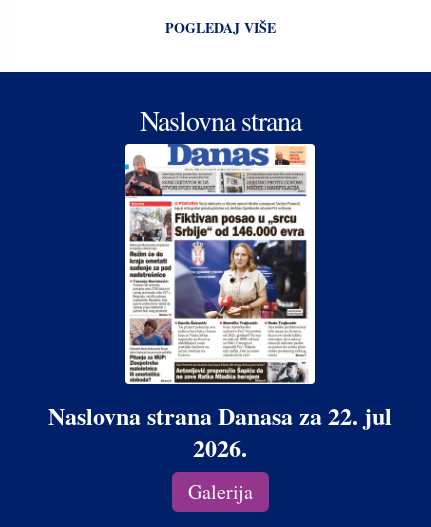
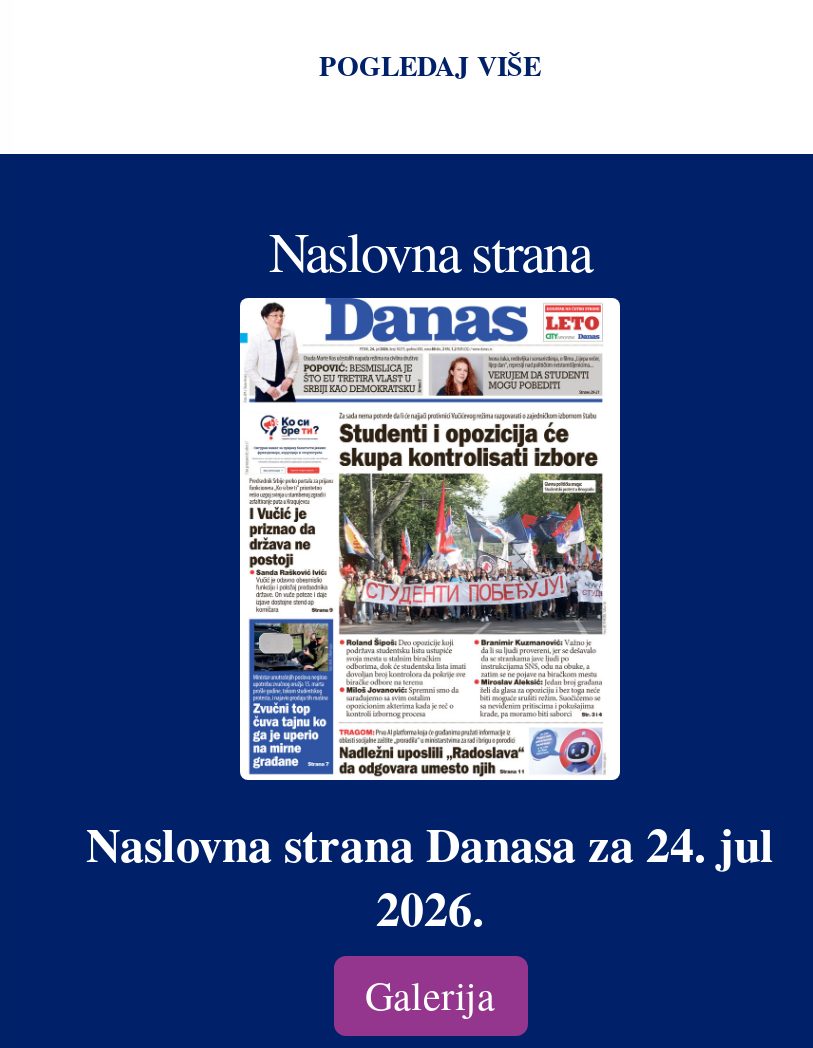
[48,145,392,433] [image] | Naslovna strana Danasa za 22. jul -> [86,302,774,878] [image] | Naslovna strana Danasa za 24. jul

